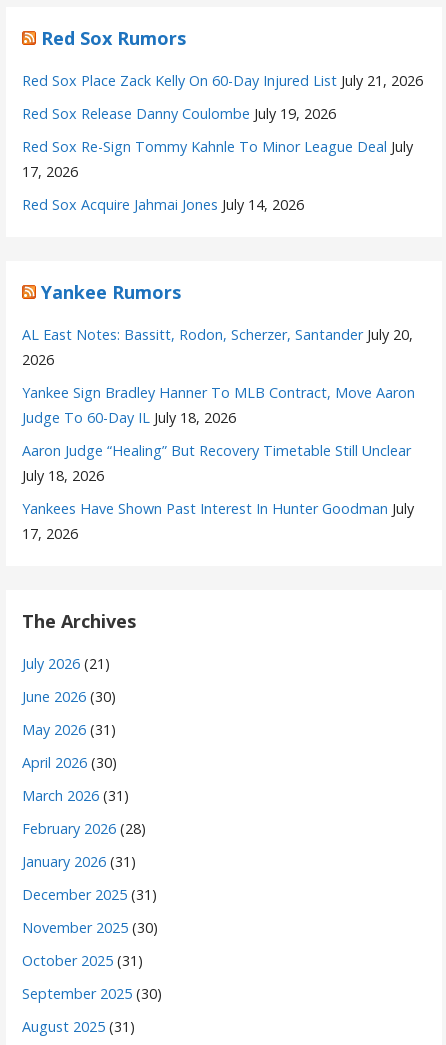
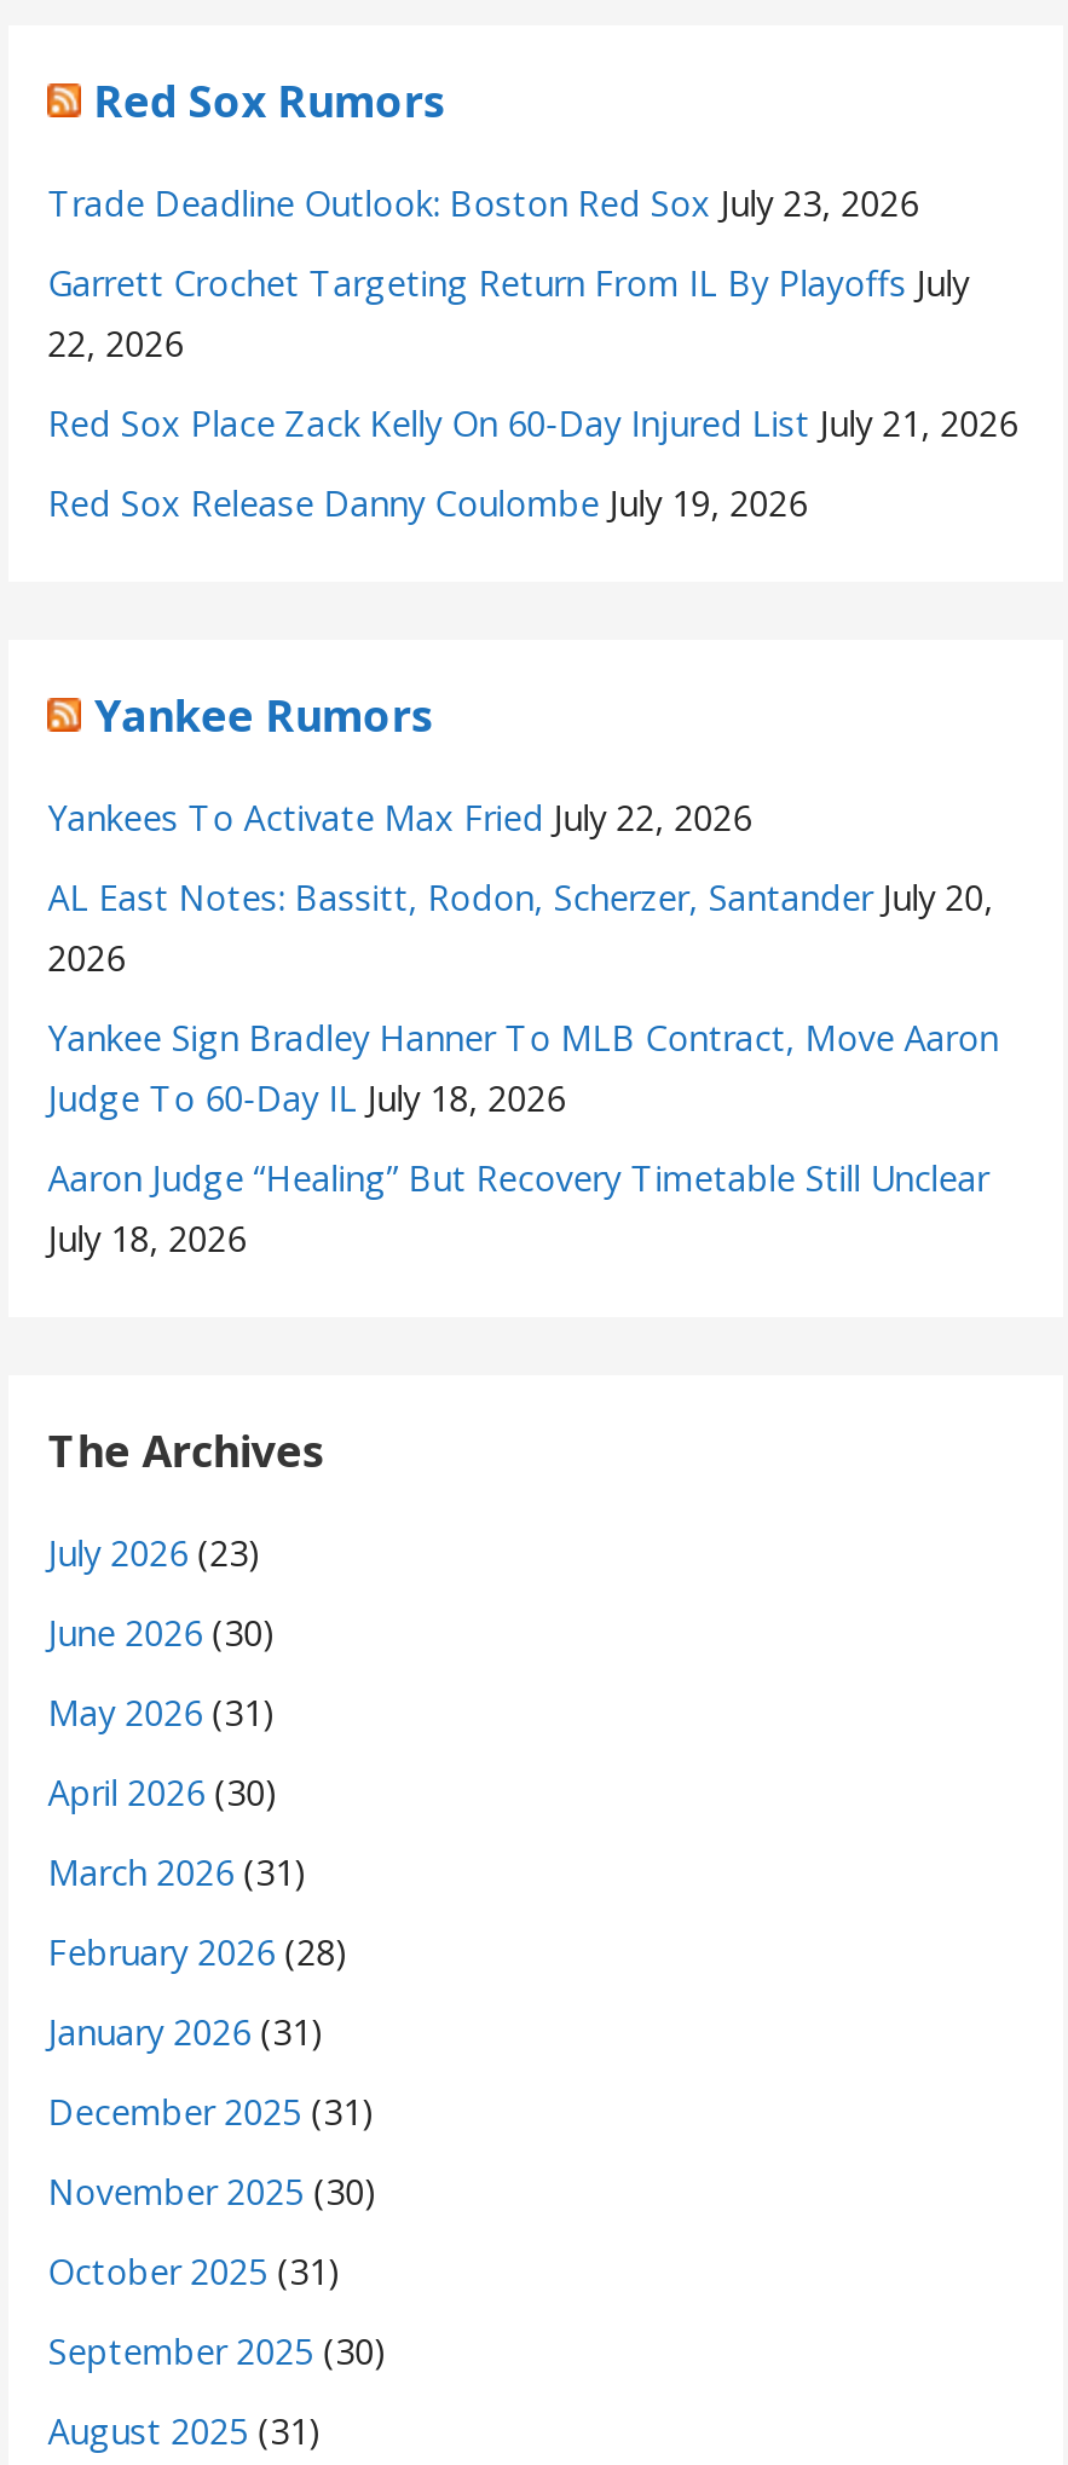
none -> [48,179,969,366] Trade Deadline Outlook: Boston Red Sox July 23, 2026 | Garrett Crochet Targeting Return From IL By Playoffs July | 22, 2026
moved [22,71,423,123] -> [48,399,1018,525]: Red Sox Place Zack Kelly On 60-Day Injured List July 21, 2026 | Red Sox Release Danny Coulombe July 19, 2026
[22,137,413,214] Red Sox Re-Sign Tommy Kahnle To Minor League Deal July | 17, 2026 | Red Sox Acquire Jahmai Jones July 14, 2026 -> none
none -> [48,794,752,840] Yankees To Activate Max Fried July 22, 2026
moved [22,325,415,485] -> [48,874,998,1261]: AL East Notes: Bassitt, Rodon, Scherzer, Santander July 20, | 2026 | Yankee Sign Bradley Hanner To MLB Contract, Move Aaron | Judge To 60-Day IL July 18, 2026 | Aaron Judge “Healing” But Recovery Timetable Still Unclear | July 18, 2026
[22,499,414,543] Yankees Have Shown Past Interest In Hunter Goodman July | 17, 2026 -> none
[22,654,110,673] July 2026 (21) -> [48,1529,261,1575] July 2026 (23)

